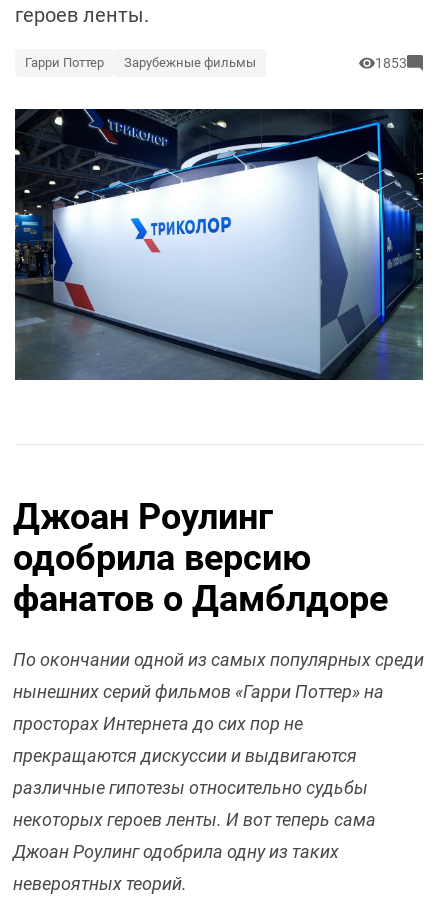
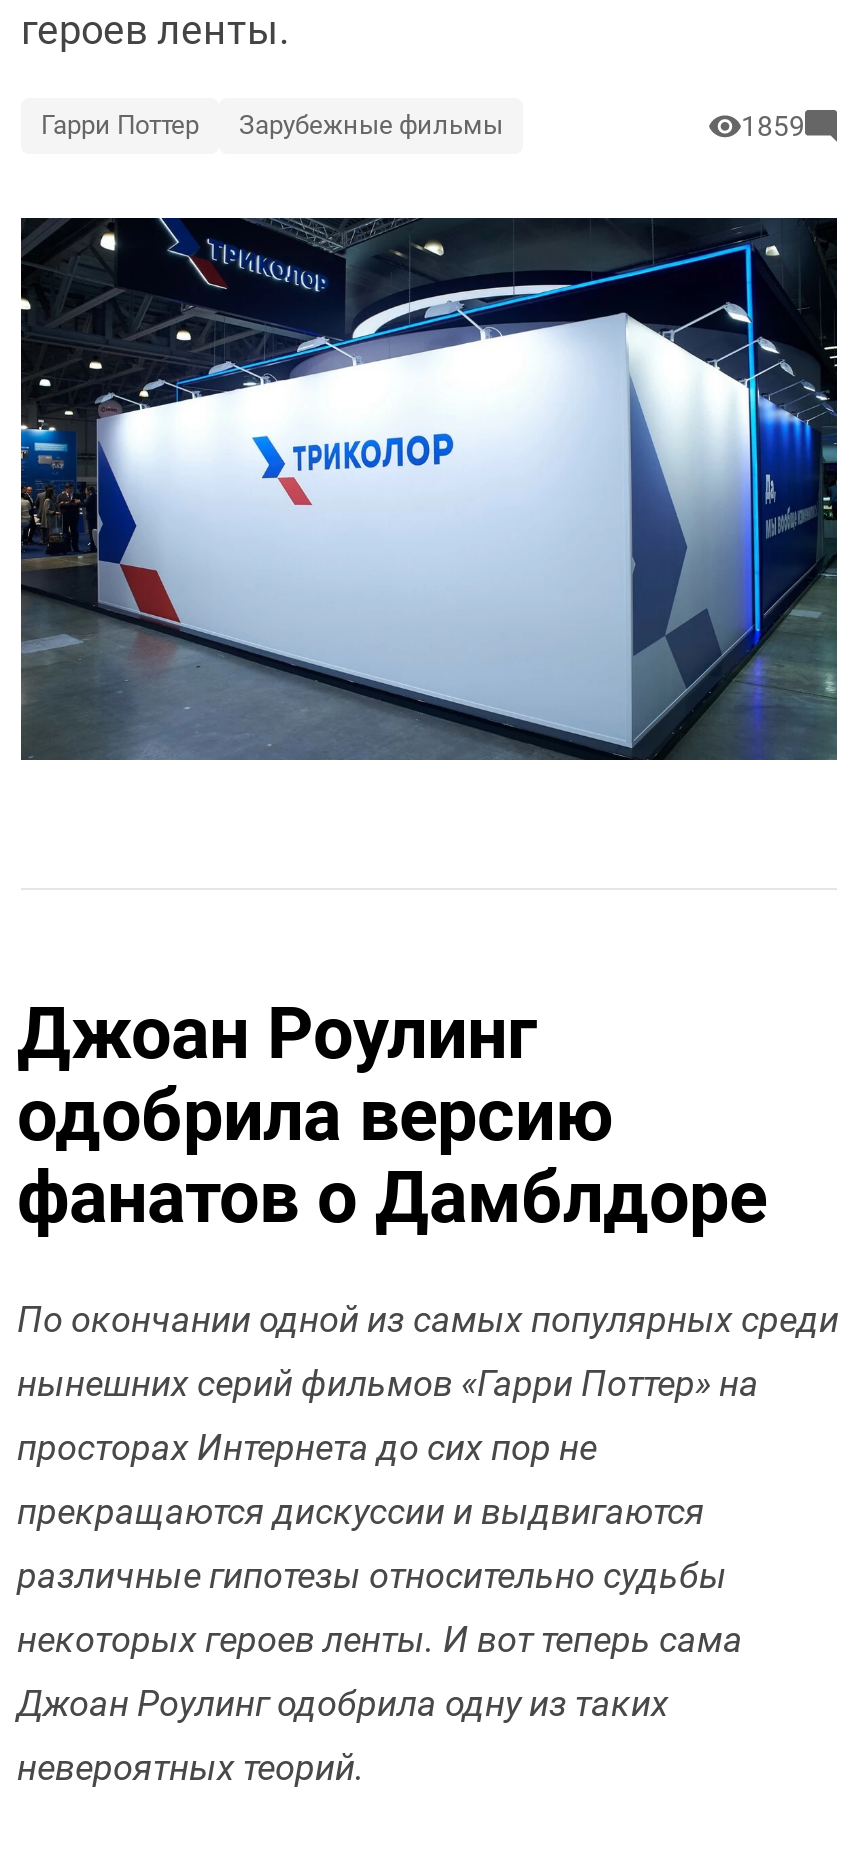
[375,55,407,71] 1853 -> [741,111,805,143] 1859

